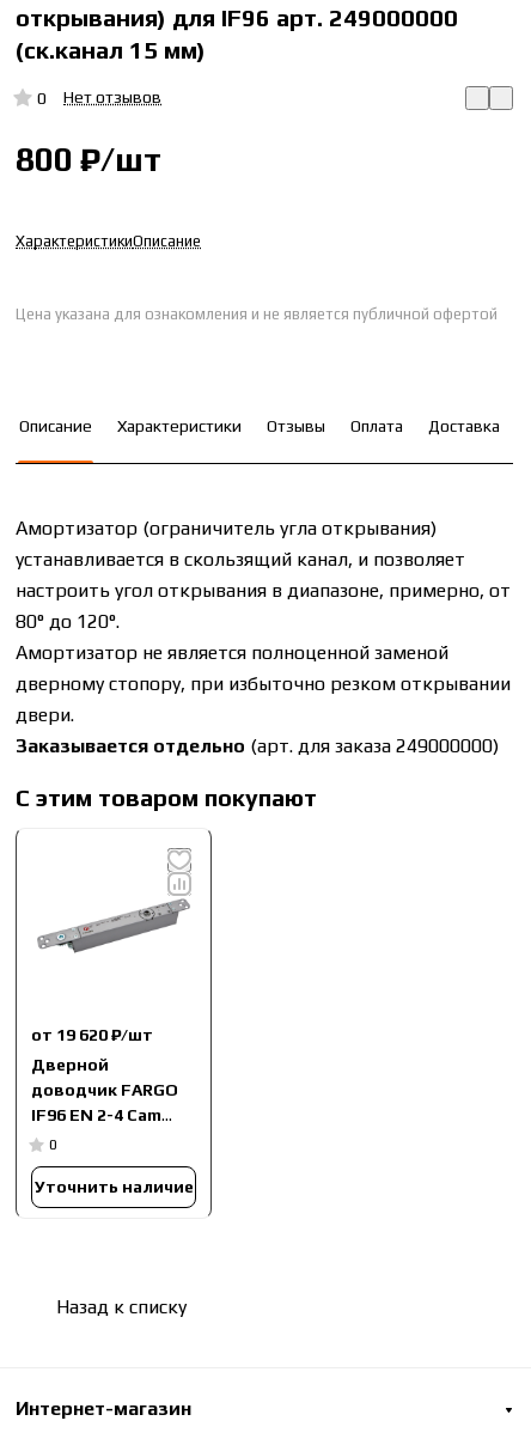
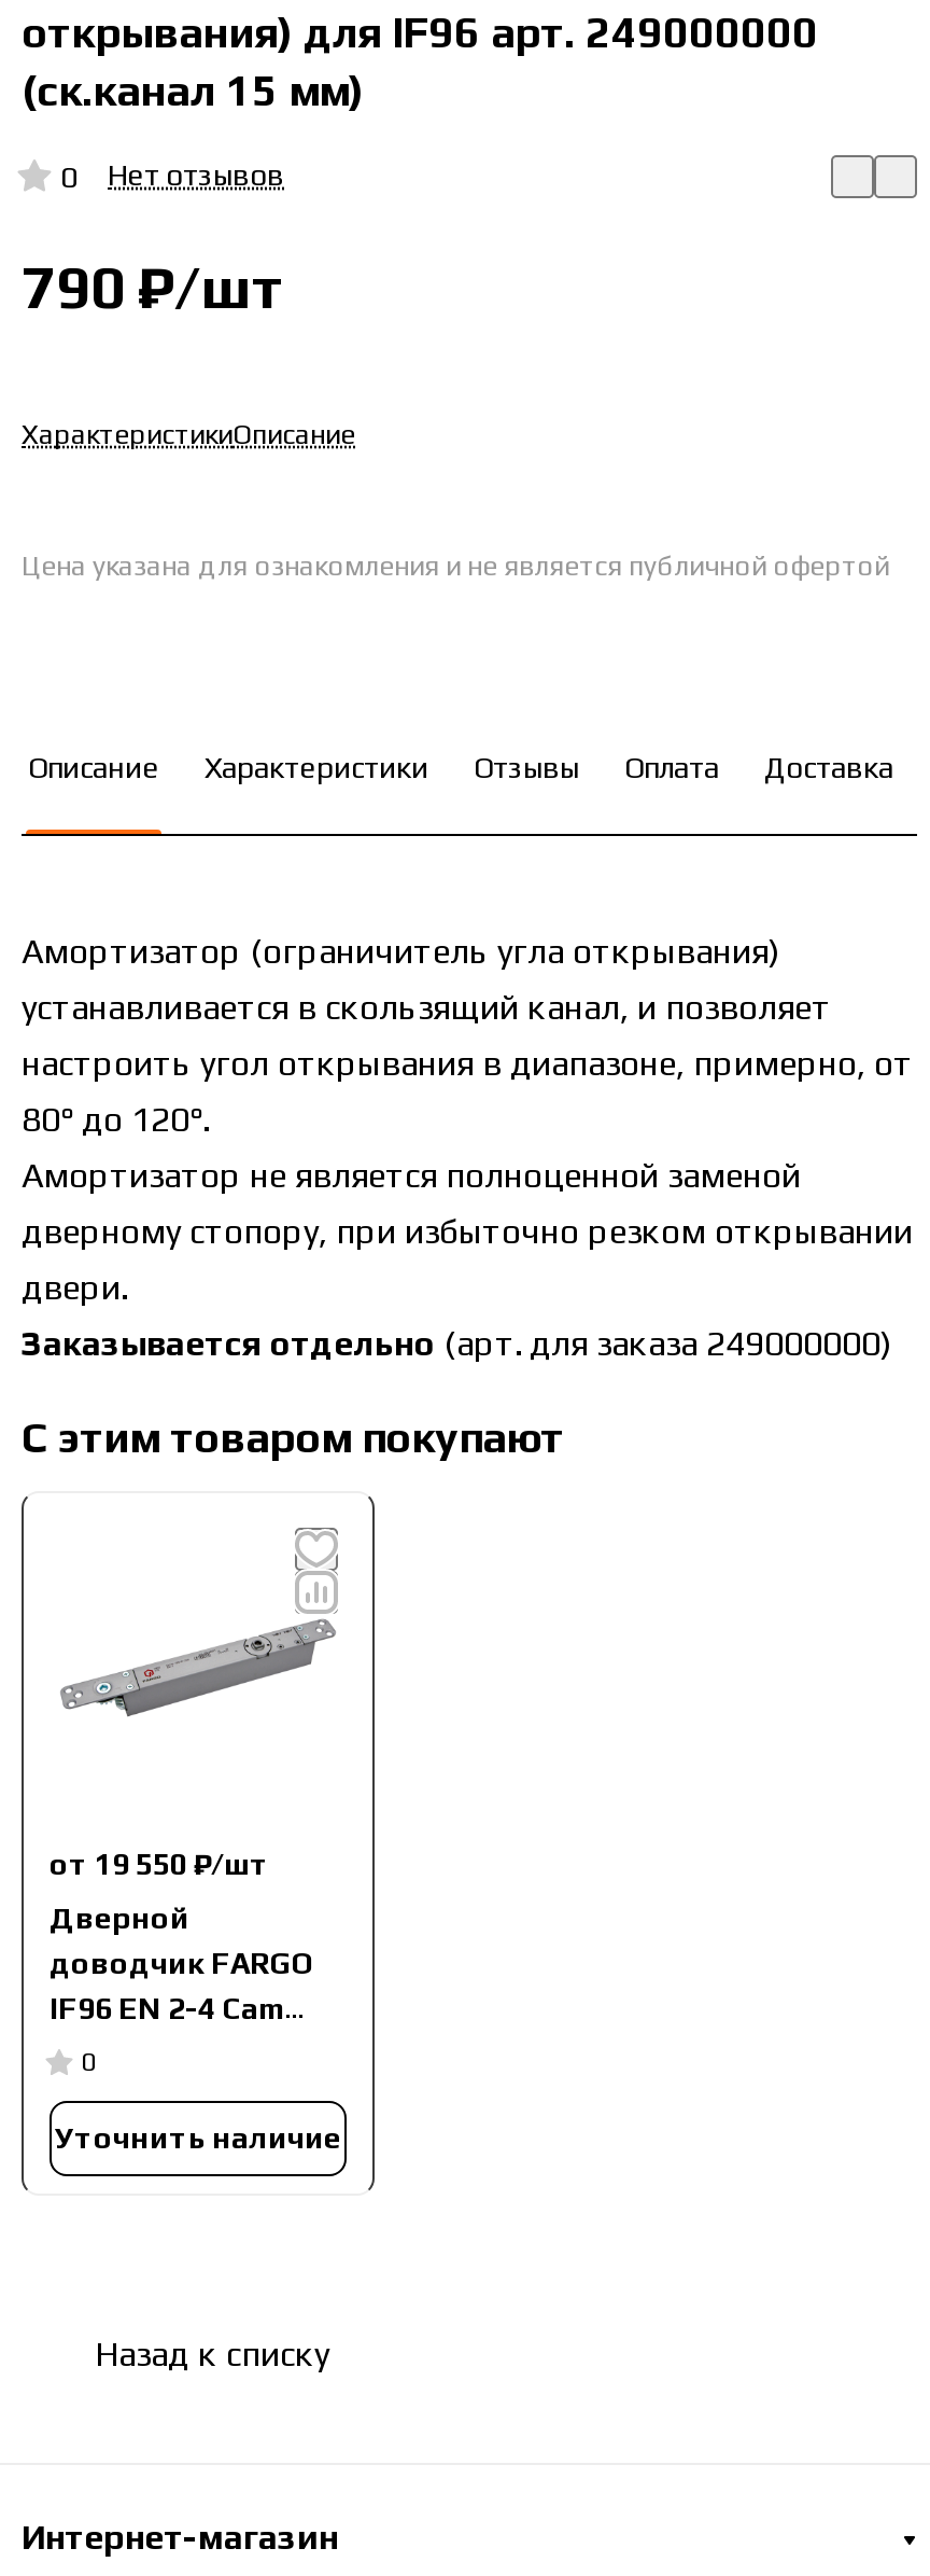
[16,140,161,179] 800 ₽/шт -> [22,253,284,322] 790 ₽/шт
[31,1025,153,1044] от 19 620 ₽/шт -> [50,1846,269,1880] от 19 550 ₽/шт

